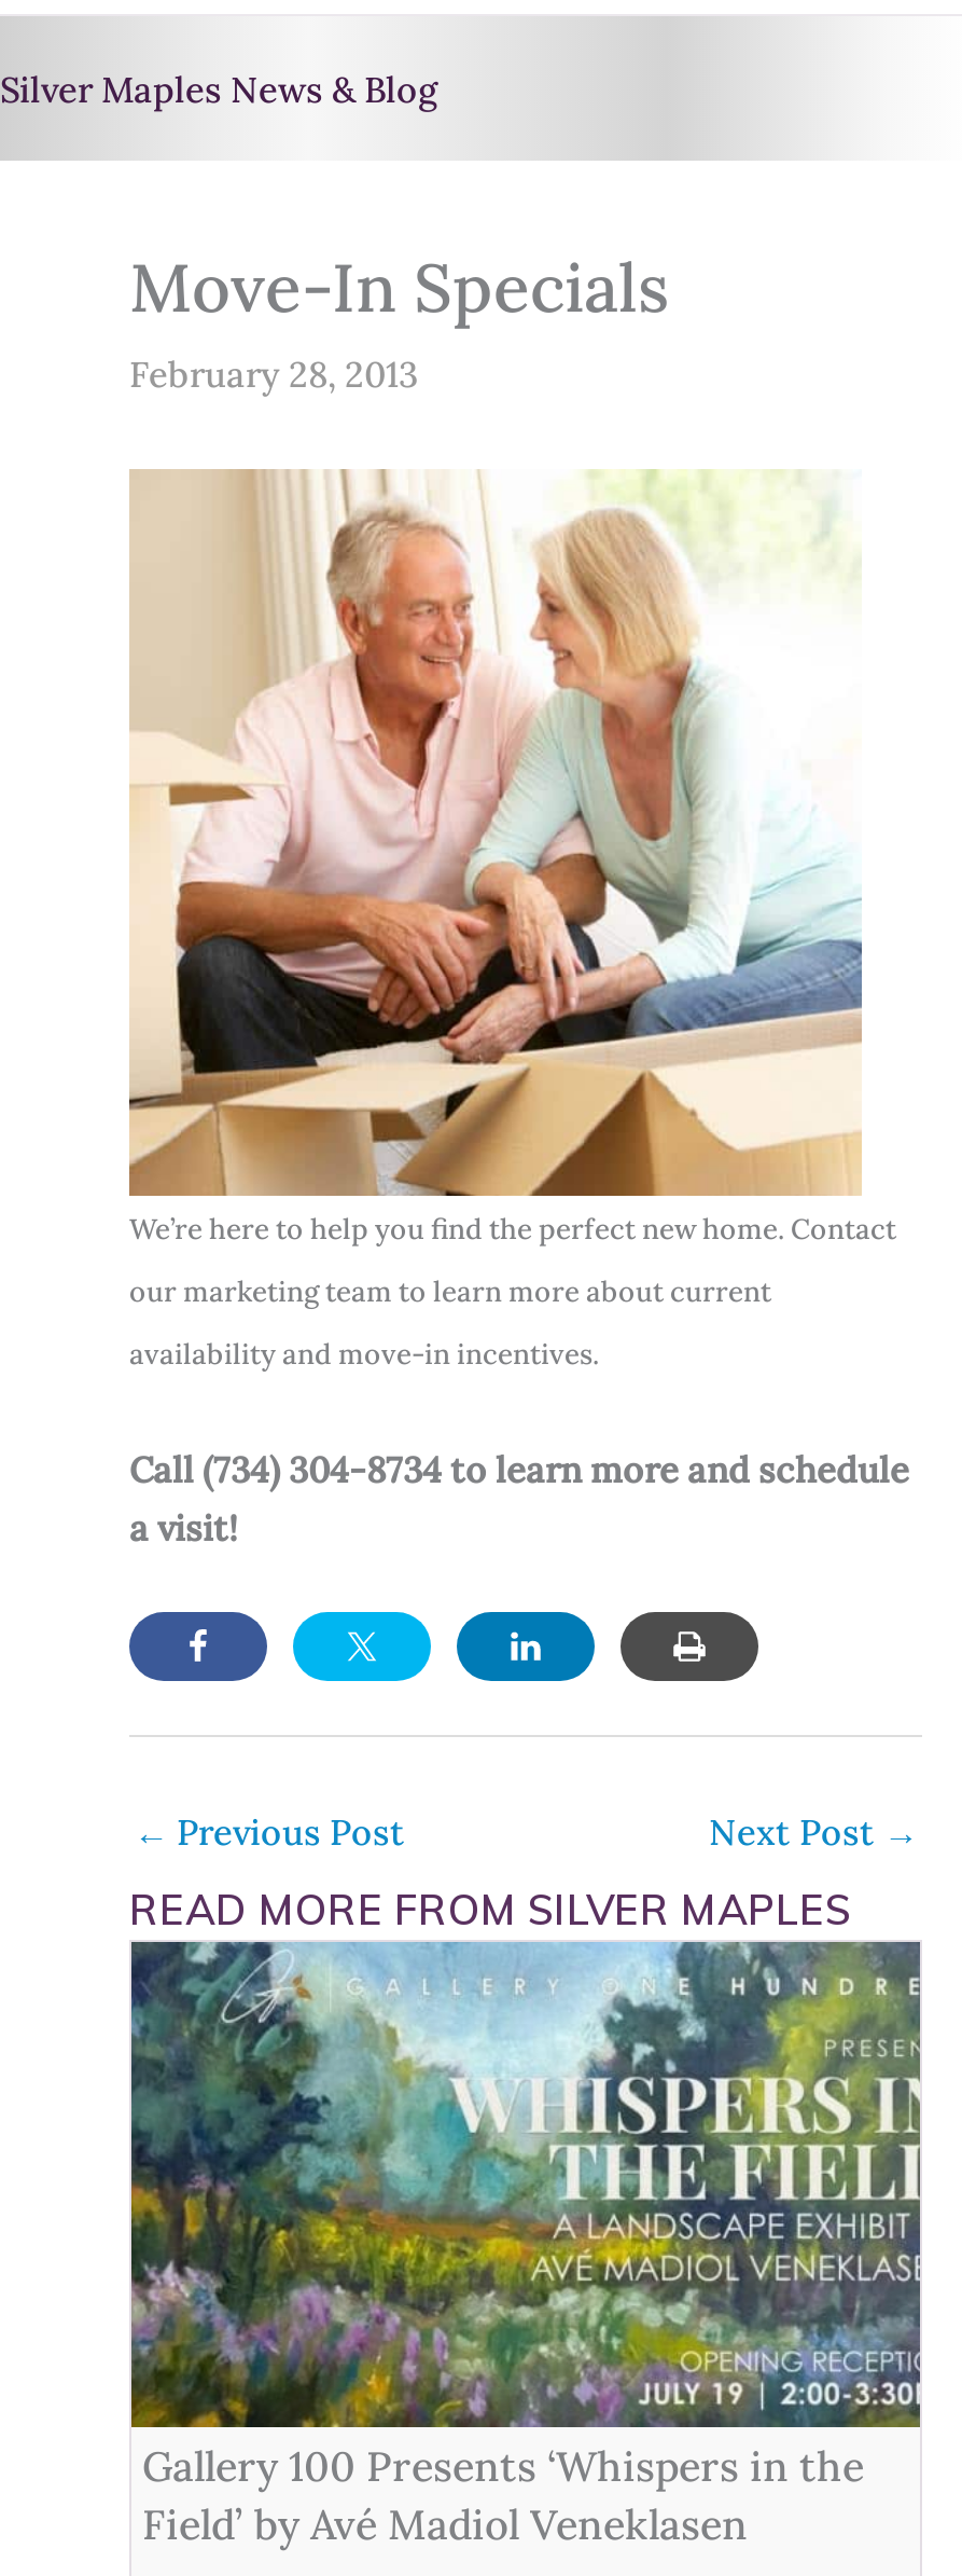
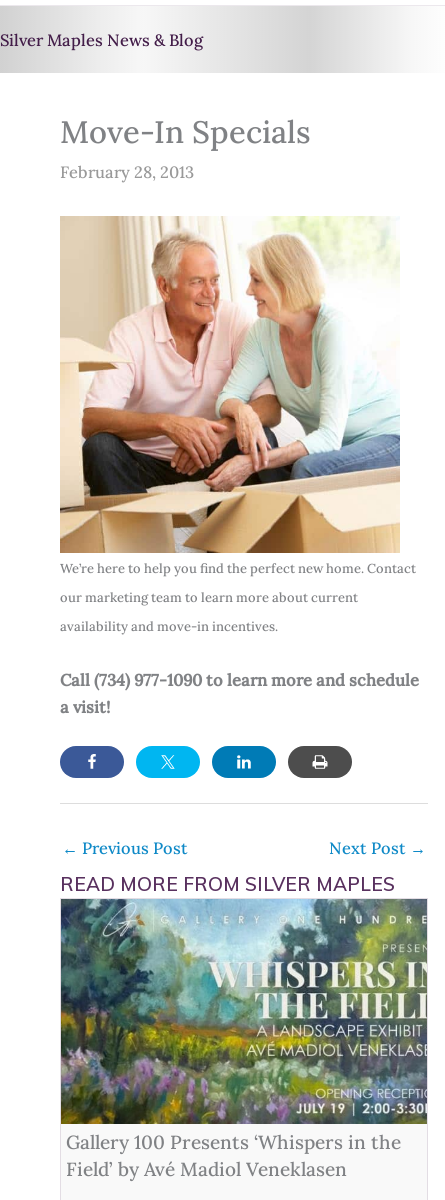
[129,1446,909,1491] Call (734) 304-8734 to learn more and schedule -> [60,669,419,690] Call (734) 977-1090 to learn more and schedule

